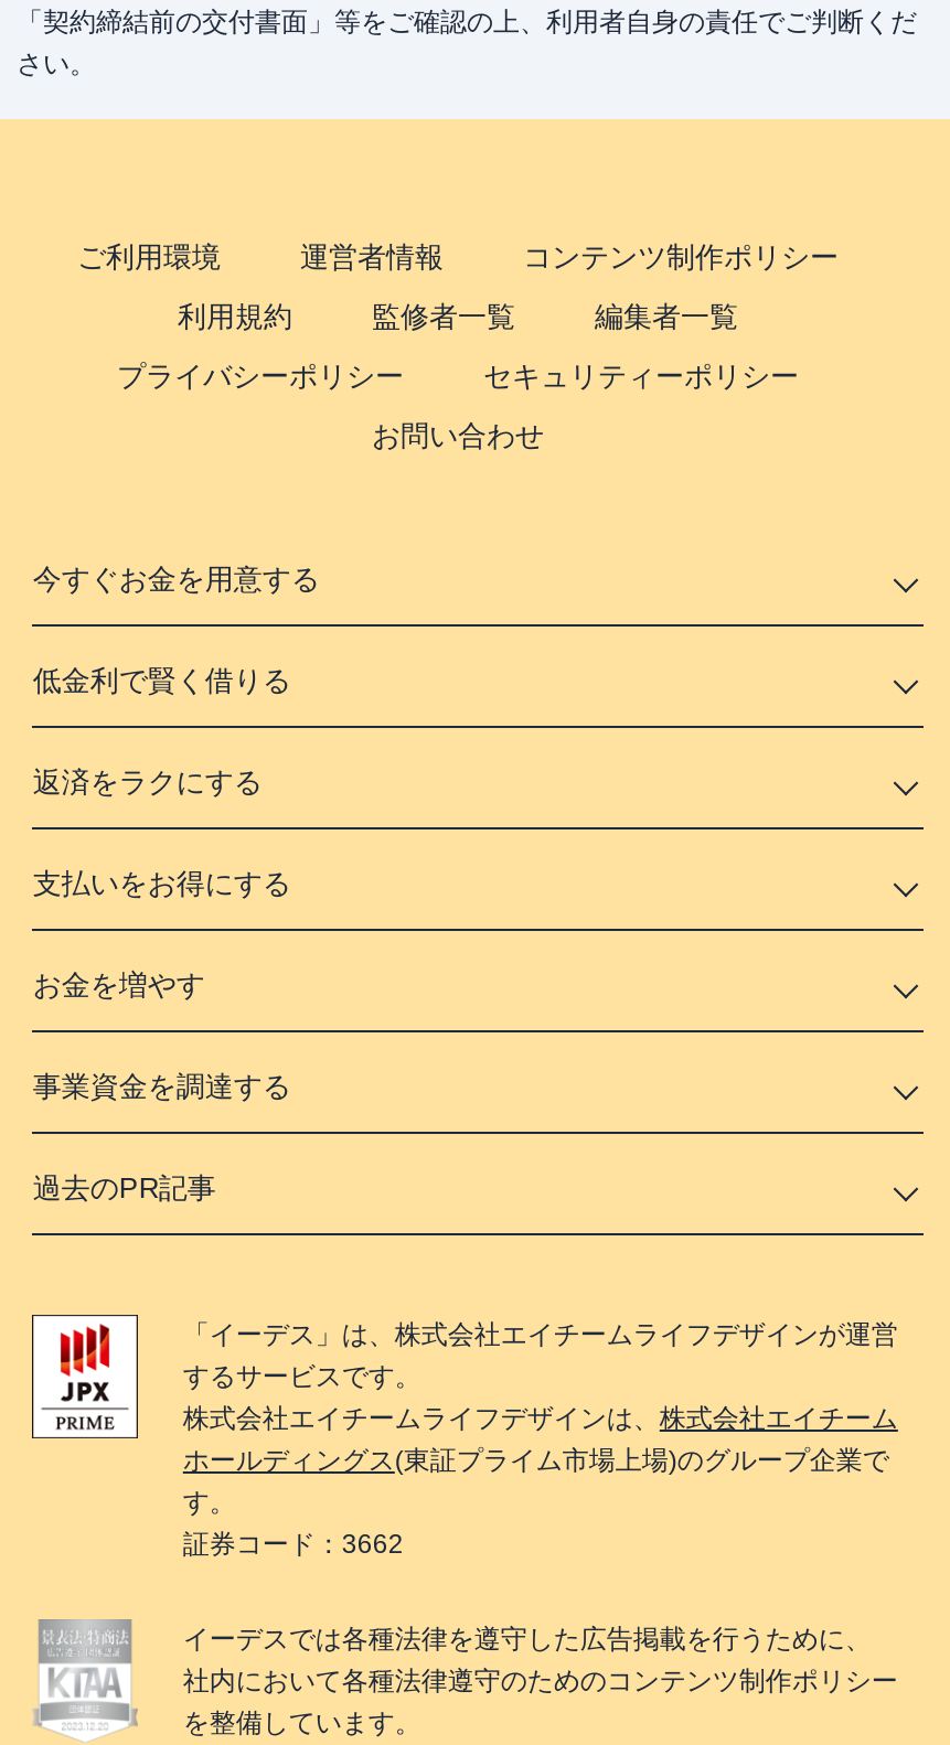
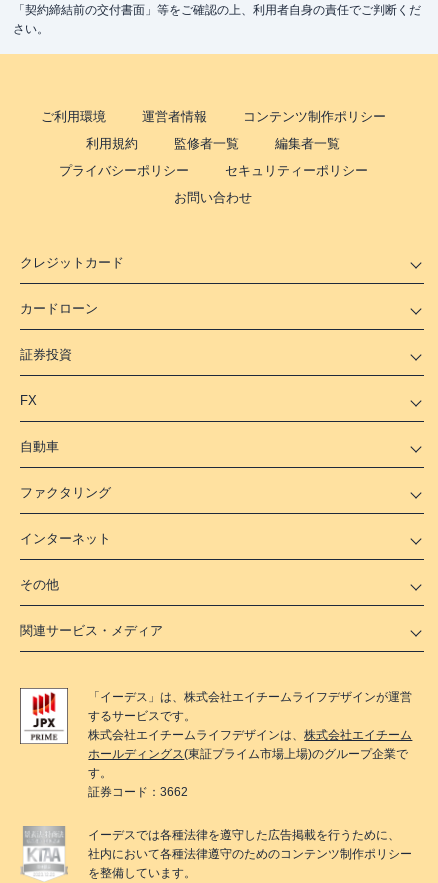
[33,563,320,1205] 今すぐお金を用意する | 低金利で賢く借りる | 返済をラクにする | 支払いをお得にする | お金を増やす | 事業資金を調達する | 過去のPR記事 -> [20,255,163,638] クレジットカード | カードローン | 証券投資 | FX | 自動車 | ファクタリング | インターネット | その他 | 関連サービス・メディア

